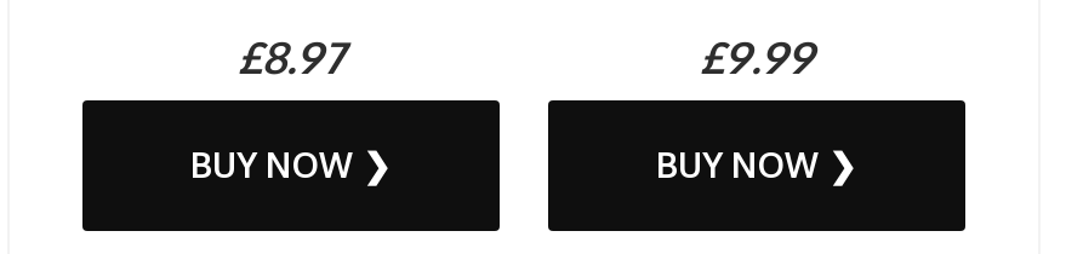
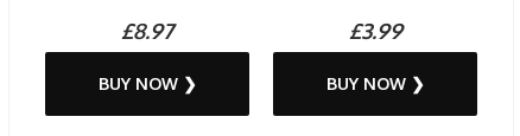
[700,31,814,84] £9.99 -> [348,18,402,44] £3.99

